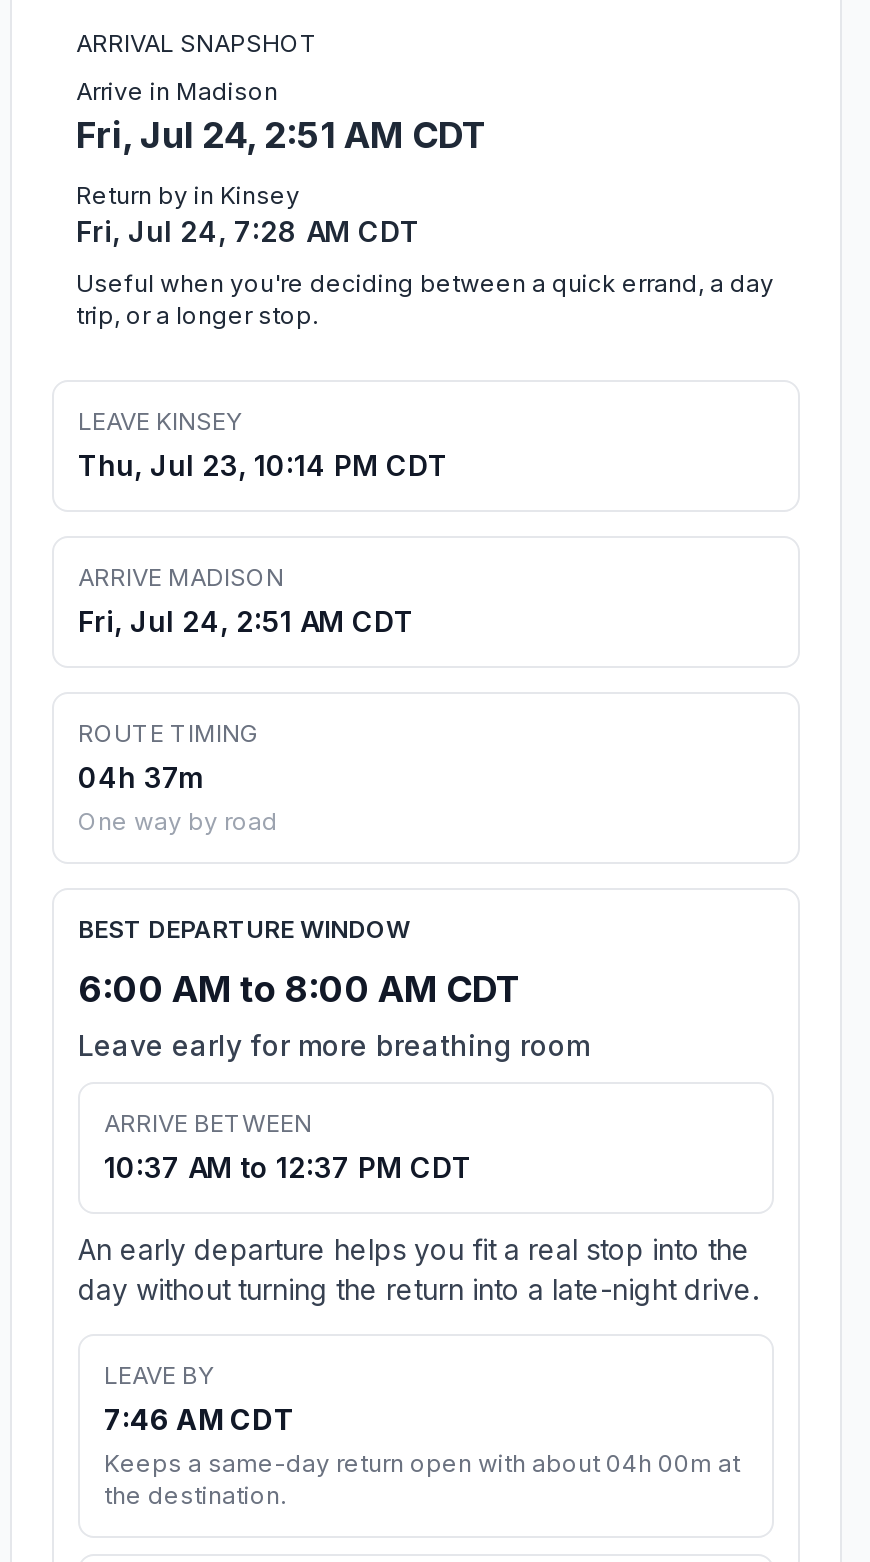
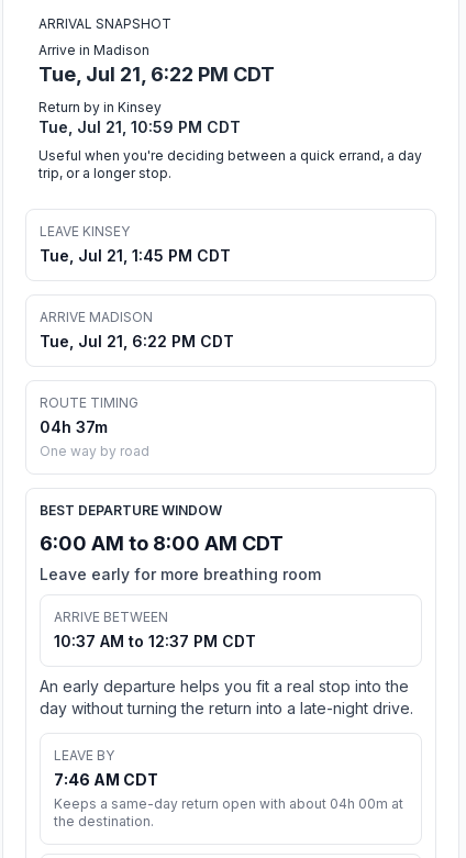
[76,114,488,156] Fri, Jul 24, 2:51 AM CDT -> [38,63,275,86] Tue, Jul 21, 6:22 PM CDT
[76,214,420,248] Fri, Jul 24, 7:28 AM CDT -> [38,118,241,136] Tue, Jul 21, 10:59 PM CDT
[78,448,448,482] Thu, Jul 23, 10:14 PM CDT -> [40,246,231,265] Tue, Jul 21, 1:45 PM CDT
[78,604,414,638] Fri, Jul 24, 2:51 AM CDT -> [40,332,234,351] Tue, Jul 21, 6:22 PM CDT

